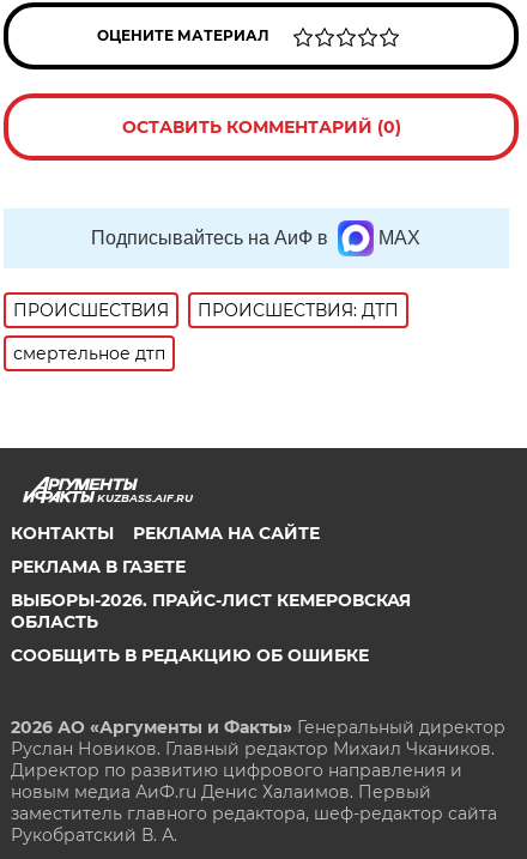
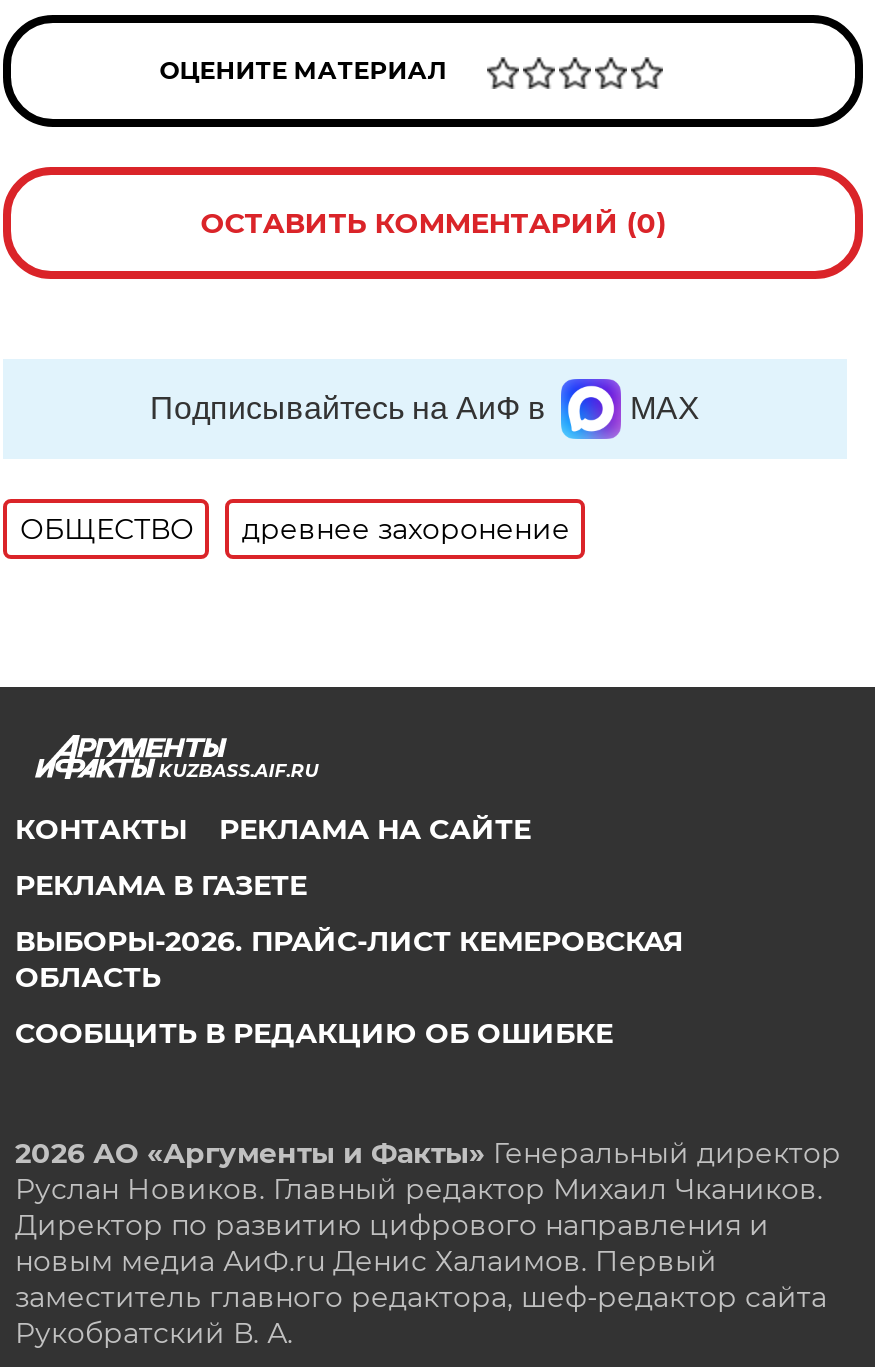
[14,300,399,364] ПРОИСШЕСТВИЯ | ПРОИСШЕСТВИЯ: ДТП | смертельное дтп -> [20,511,570,547] ОБЩЕСТВО | древнее захоронение

